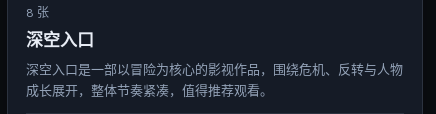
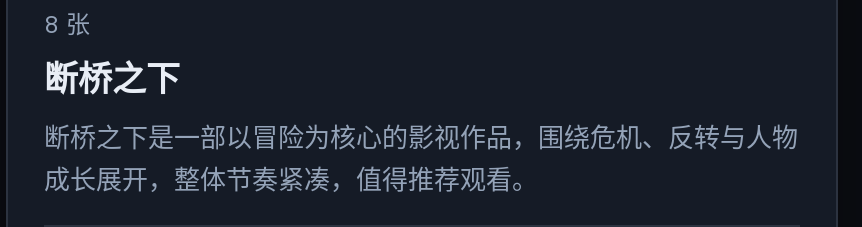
[26,29,94,51] 深空入口 -> [44,57,180,101] 断桥之下
[26,61,403,78] 深空入口是一部以冒险为核心的影视作品，围绕危机、反转与人物 -> [44,121,798,155] 断桥之下是一部以冒险为核心的影视作品，围绕危机、反转与人物

